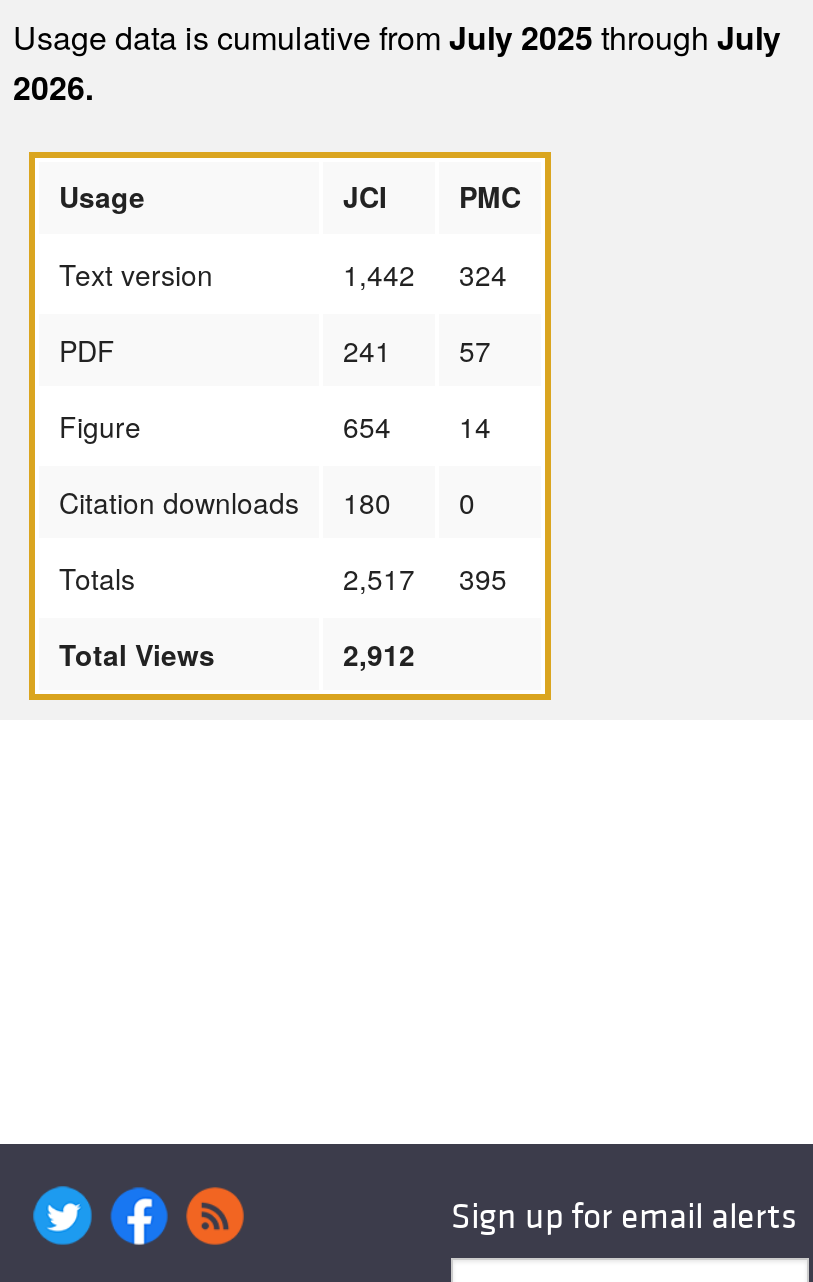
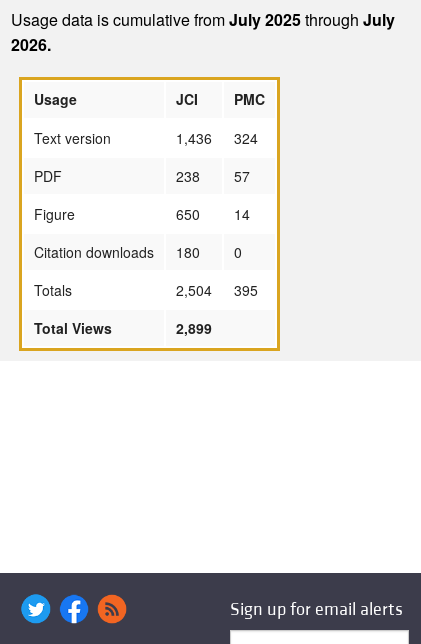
[343,254,507,294] 1,442 324 -> [176,128,258,148] 1,436 324
[343,330,491,370] 241 57 -> [176,166,250,186] 238 57
[343,406,491,446] 654 14 -> [176,204,250,224] 650 14
[343,558,507,598] 2,517 395 -> [176,280,258,300] 2,504 395
[343,634,415,674] 2,912 -> [176,318,212,338] 2,899

